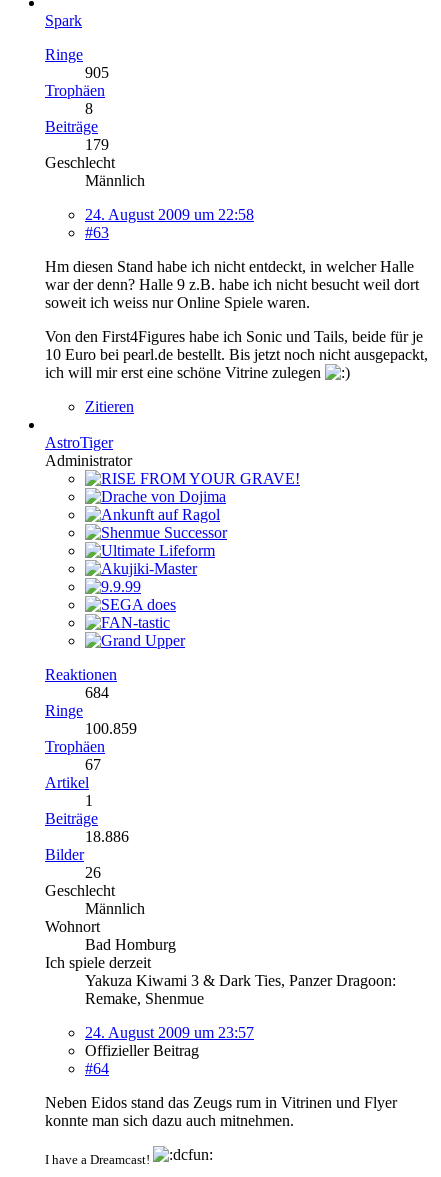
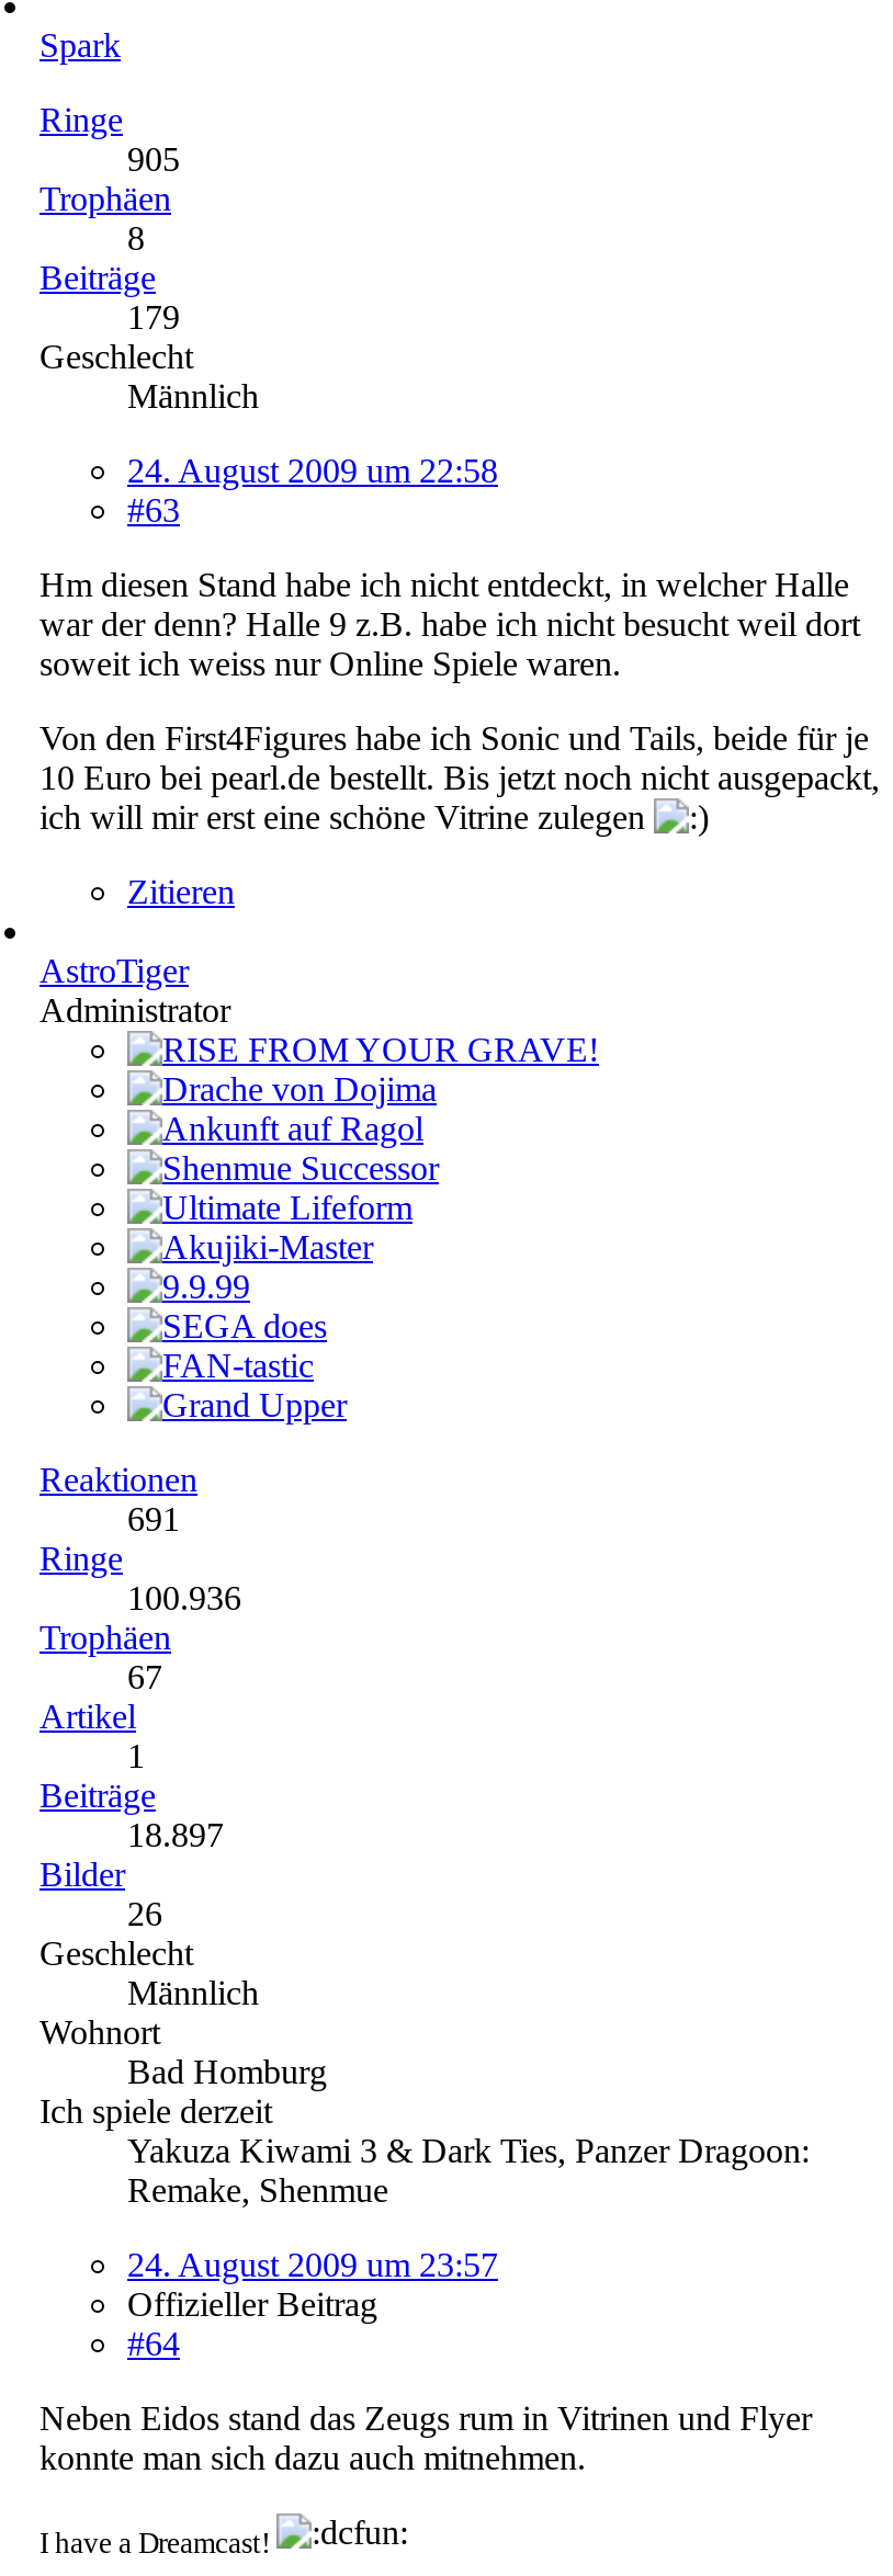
[85,684,109,701] 684 -> [127,1500,180,1537] 691
[85,720,137,737] 100.859 -> [127,1579,241,1616] 100.936
[85,828,129,845] 18.886 -> [127,1816,224,1853] 18.897

